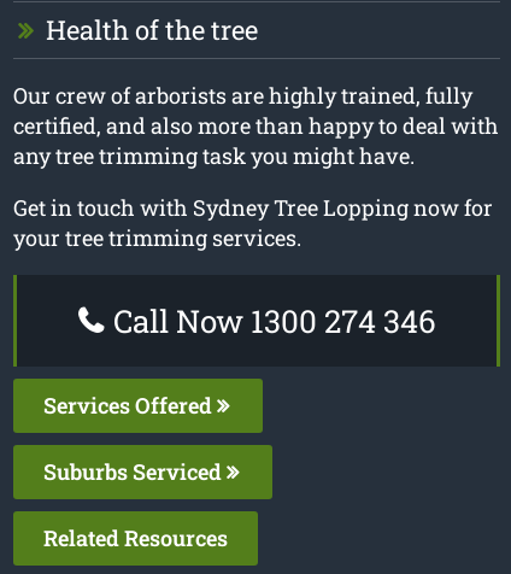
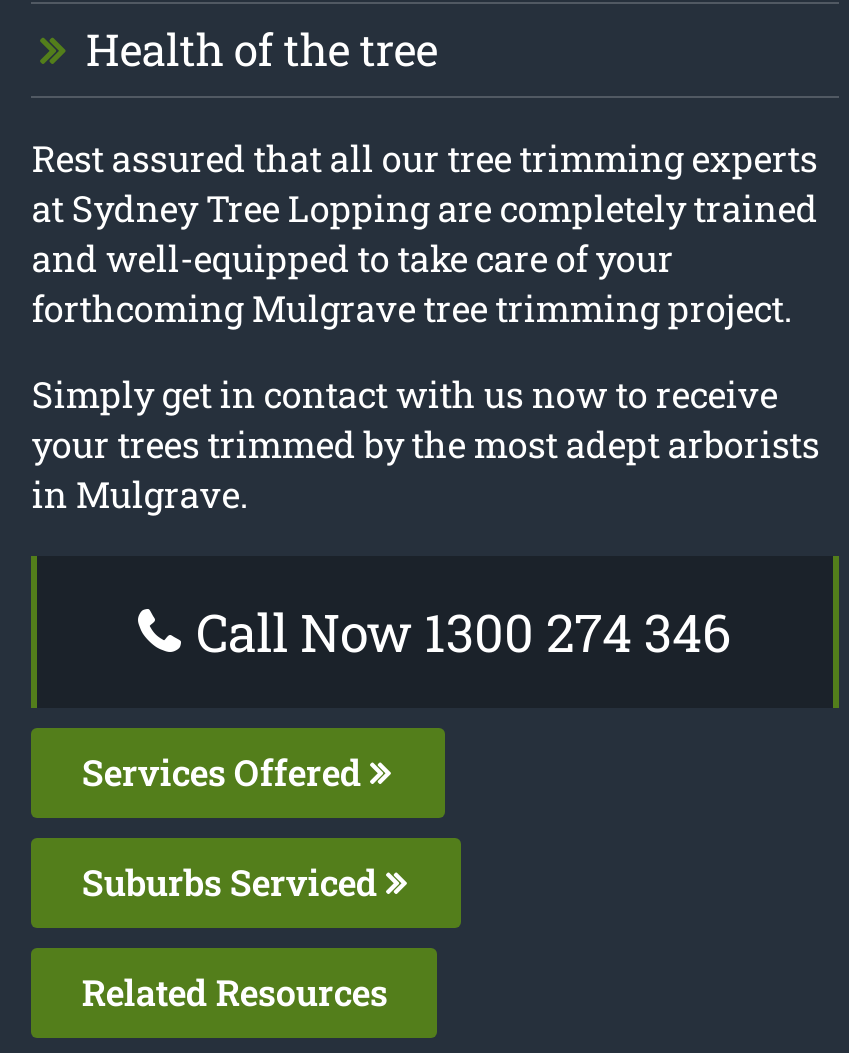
[14,81,499,170] Our crew of arborists are highly trained, fully | certified, and also more than happy to deal with | any tree trimming task you might have. -> [32,134,818,332] Rest assured that all our tree trimming experts | at Sydney Tree Lopping are completely trained | and well-equipped to take care of your | forthcoming Mulgrave tree trimming project.
[14,193,493,252] Get in touch with Sydney Tree Lopping now for | your tree trimming services. -> [32,370,820,518] Simply get in contact with us now to receive | your trees trimmed by the most adept arborists | in Mulgrave.

